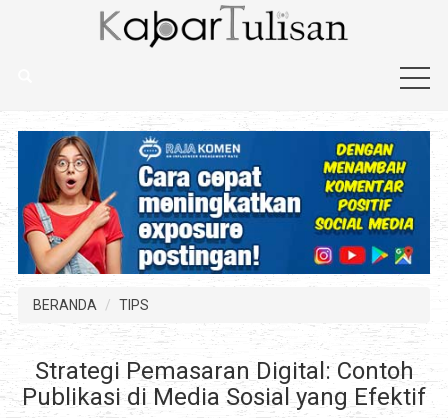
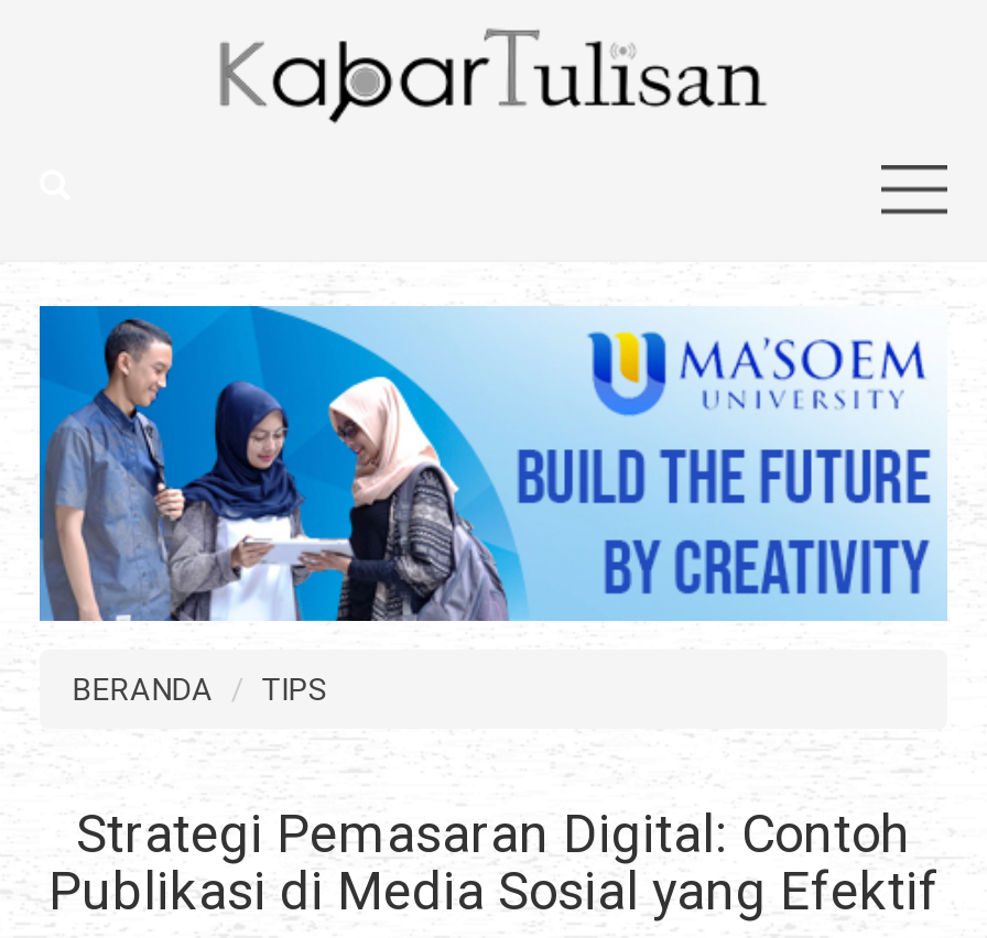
[18,130,431,275] [image] -> [40,306,947,623] [image]

